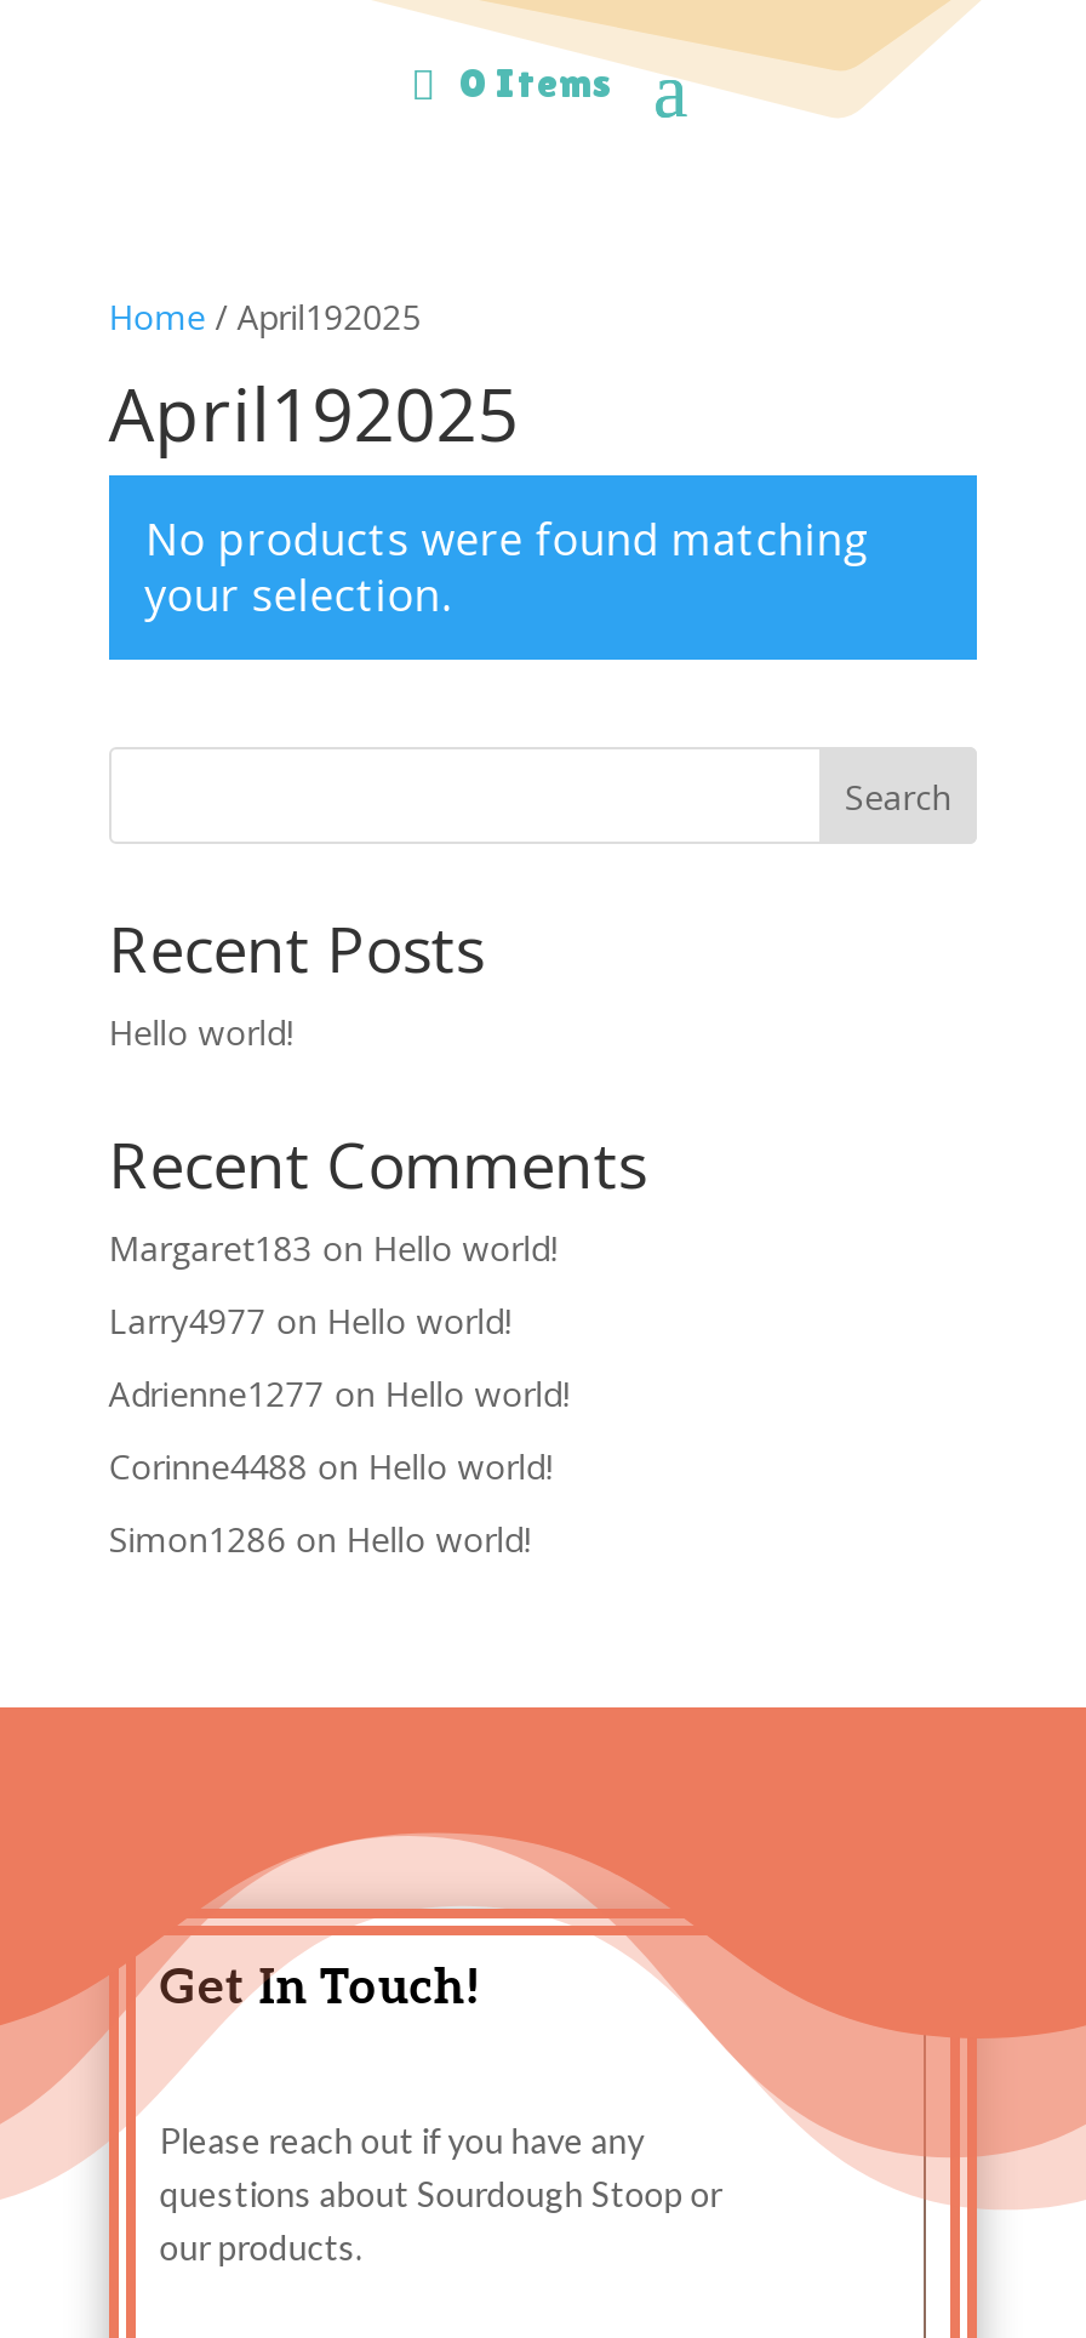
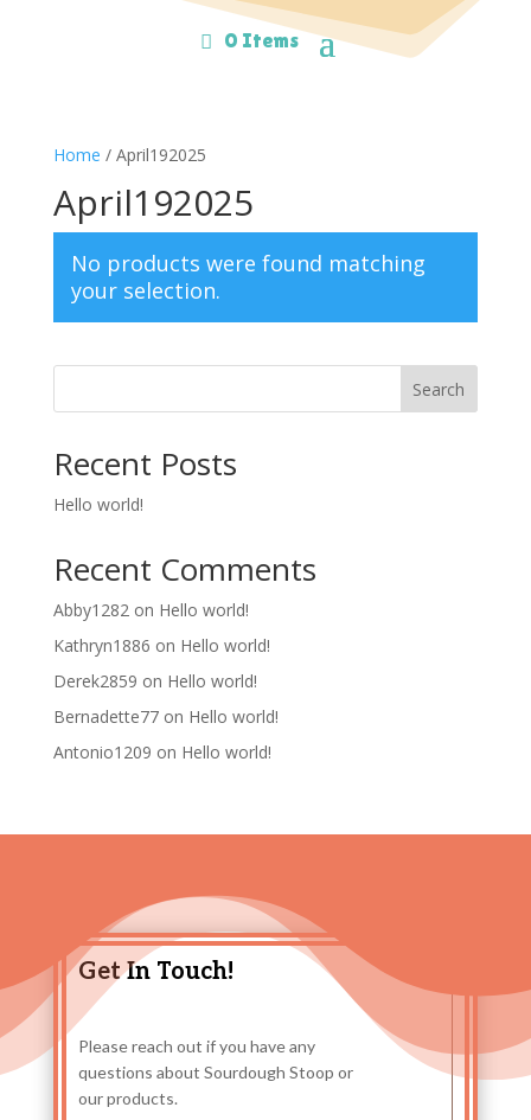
[109,1225,557,1271] Margaret183 on Hello world! -> [53,599,249,621] Abby1282 on Hello world!
[109,1298,511,1344] Larry4977 on Hello world! -> [53,634,270,657] Kathryn1886 on Hello world!
[109,1370,569,1416] Adrienne1277 on Hello world! -> [53,670,257,692] Derek2859 on Hello world!
[109,1443,552,1489] Corinne4488 on Hello world! -> [53,705,278,728] Bernadette77 on Hello world!
[109,1516,530,1562] Simon1286 on Hello world! -> [53,741,271,763] Antonio1209 on Hello world!

